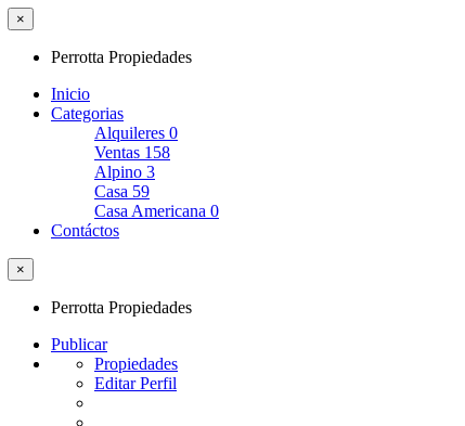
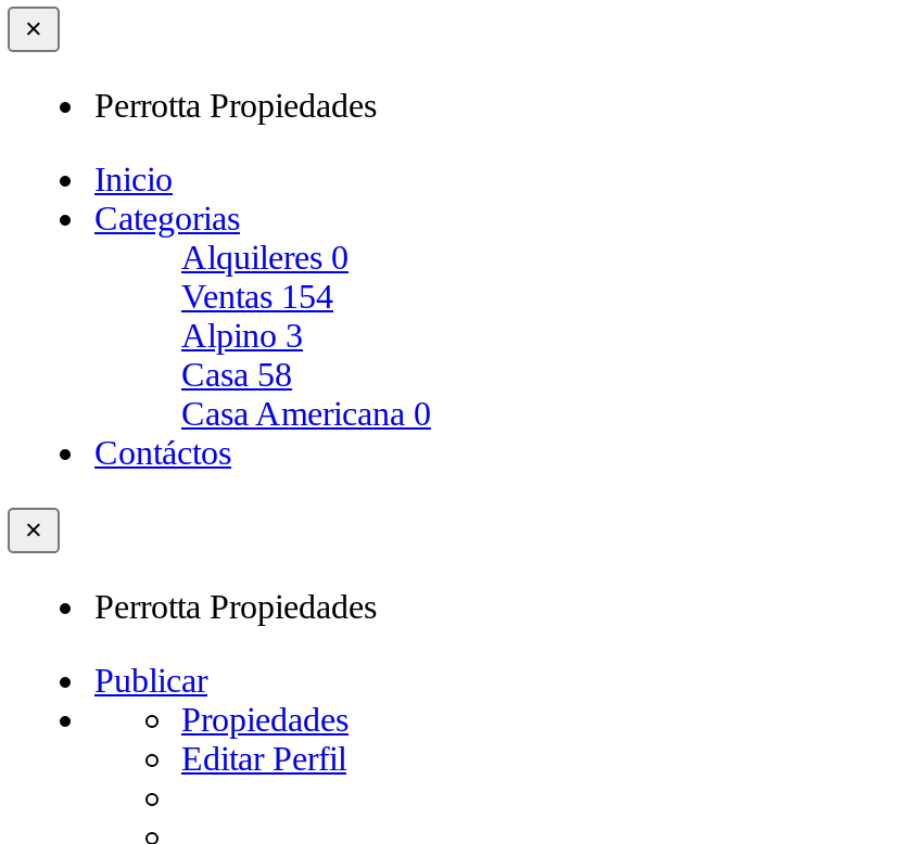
[94,143,170,162] Ventas 158 -> [181,278,333,315] Ventas 154
[94,182,150,201] Casa 59 -> [181,356,292,393] Casa 58

